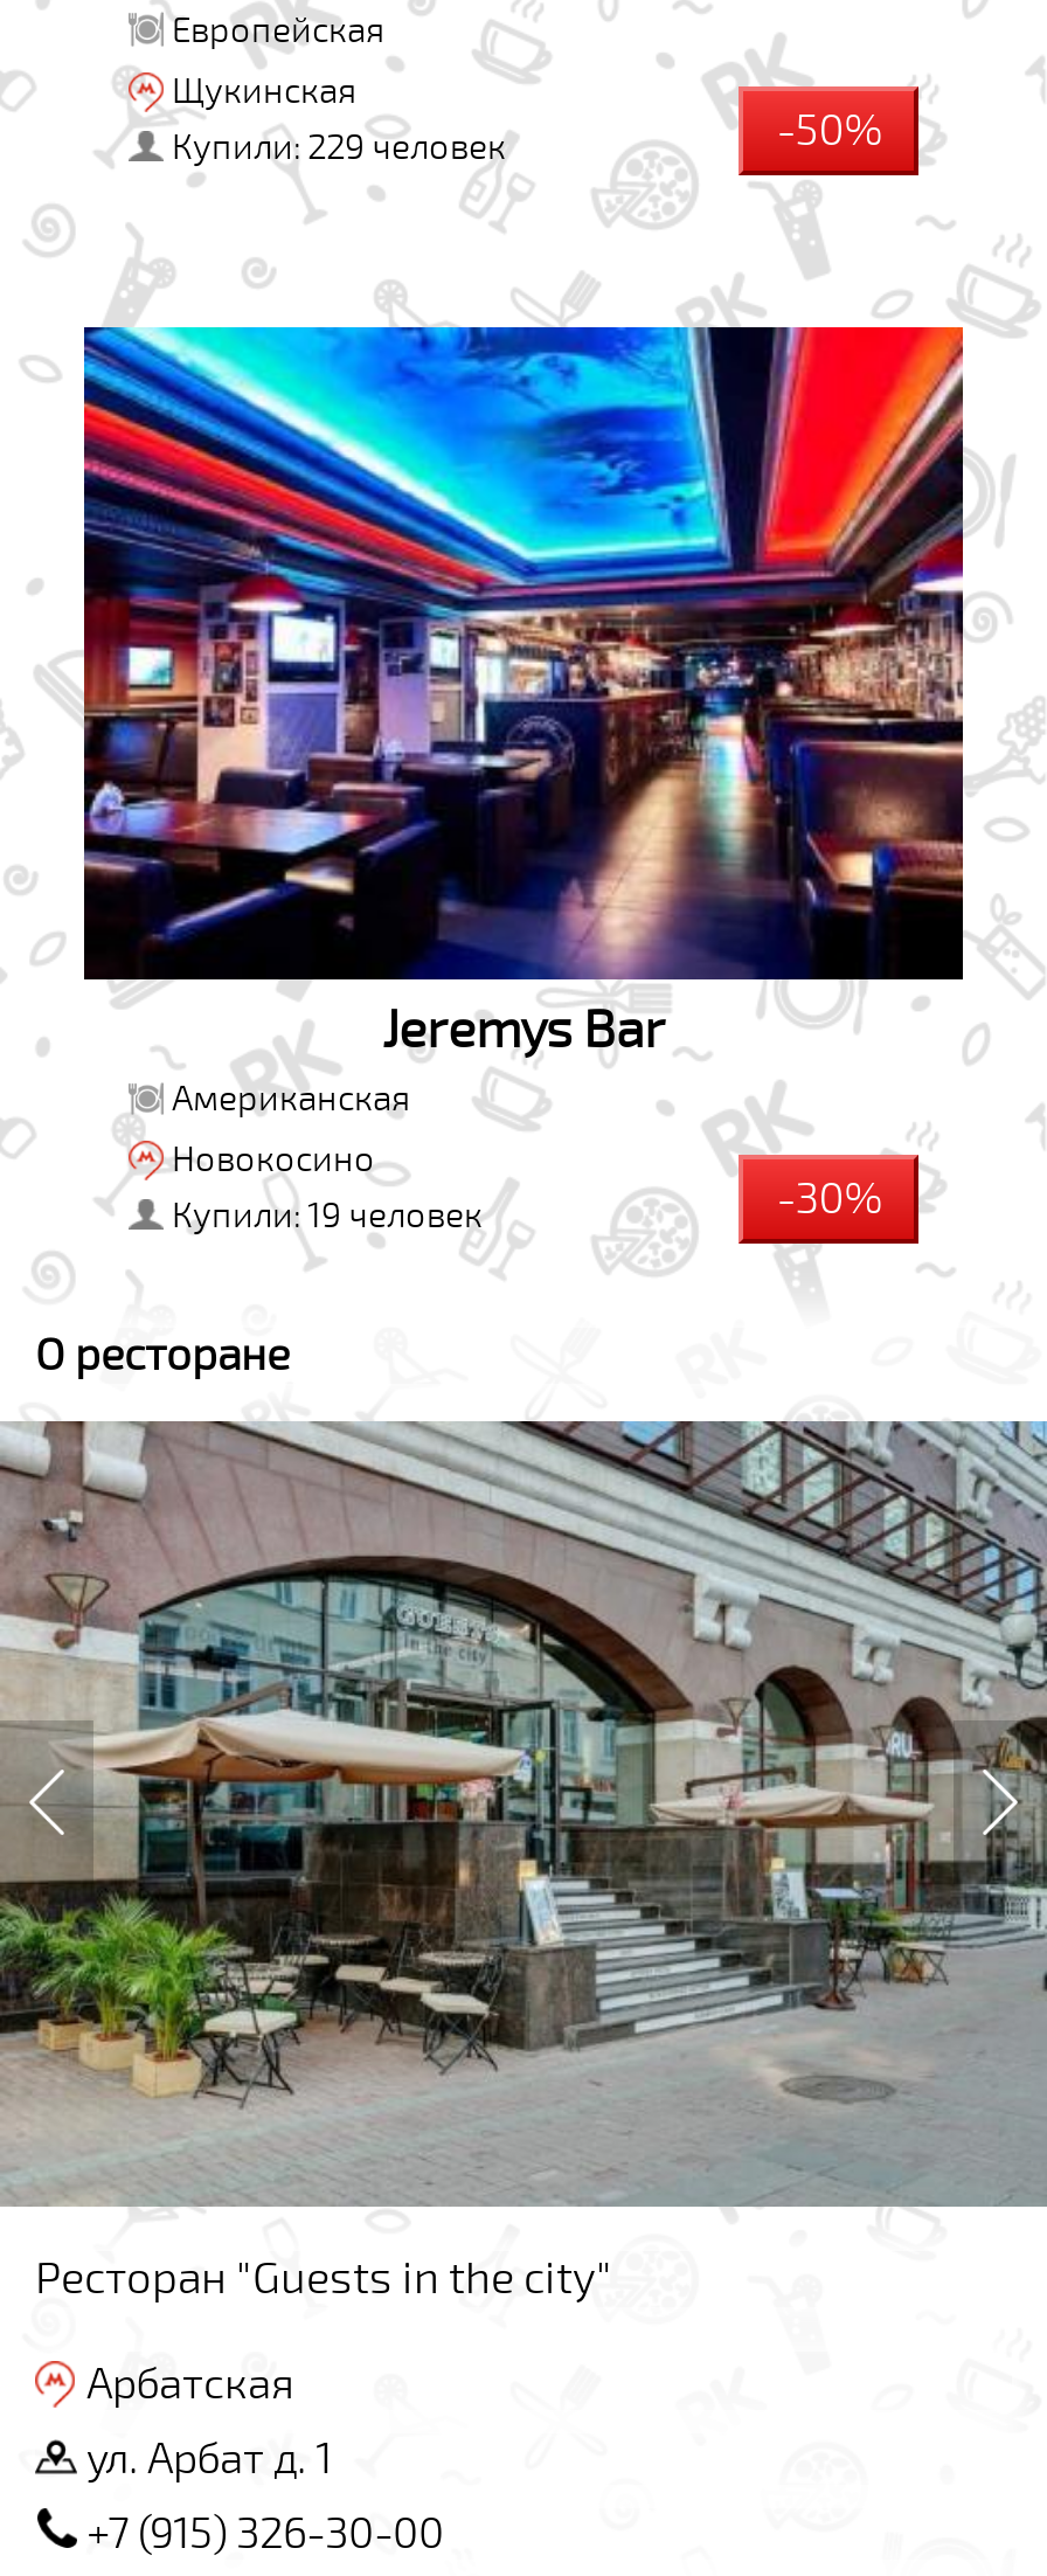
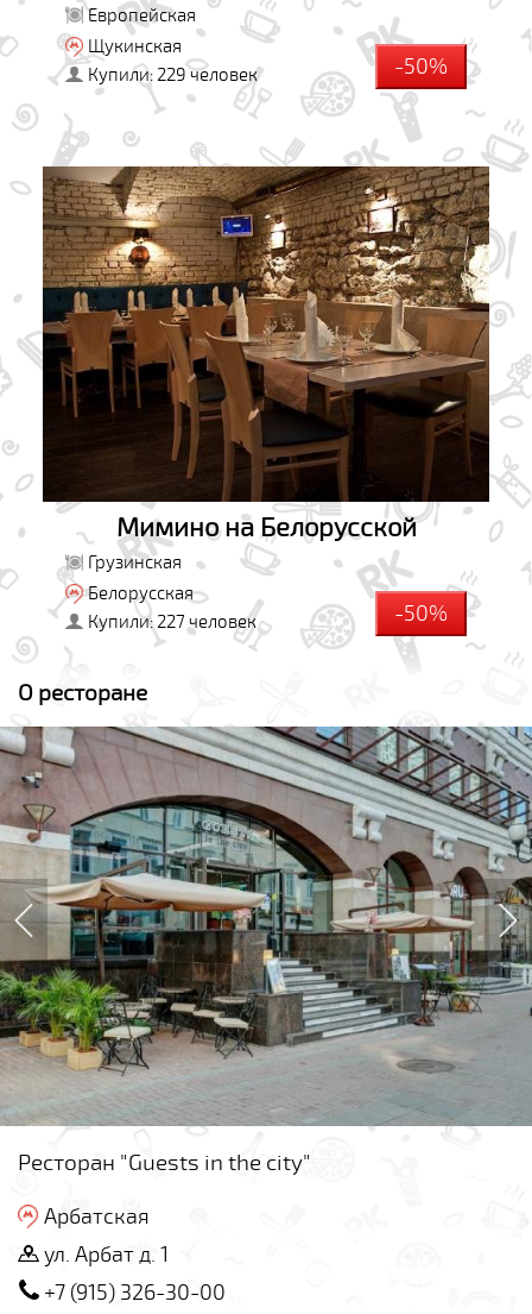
[82,325,965,1237] [image] | Jeremys Bar | Американская | Новокосино | Купили: 19 человек | -30% -> [42,165,490,633] [image] | Мимино на Белорусской | Грузинская | Белорусская | Купили: 227 человек | -50%

